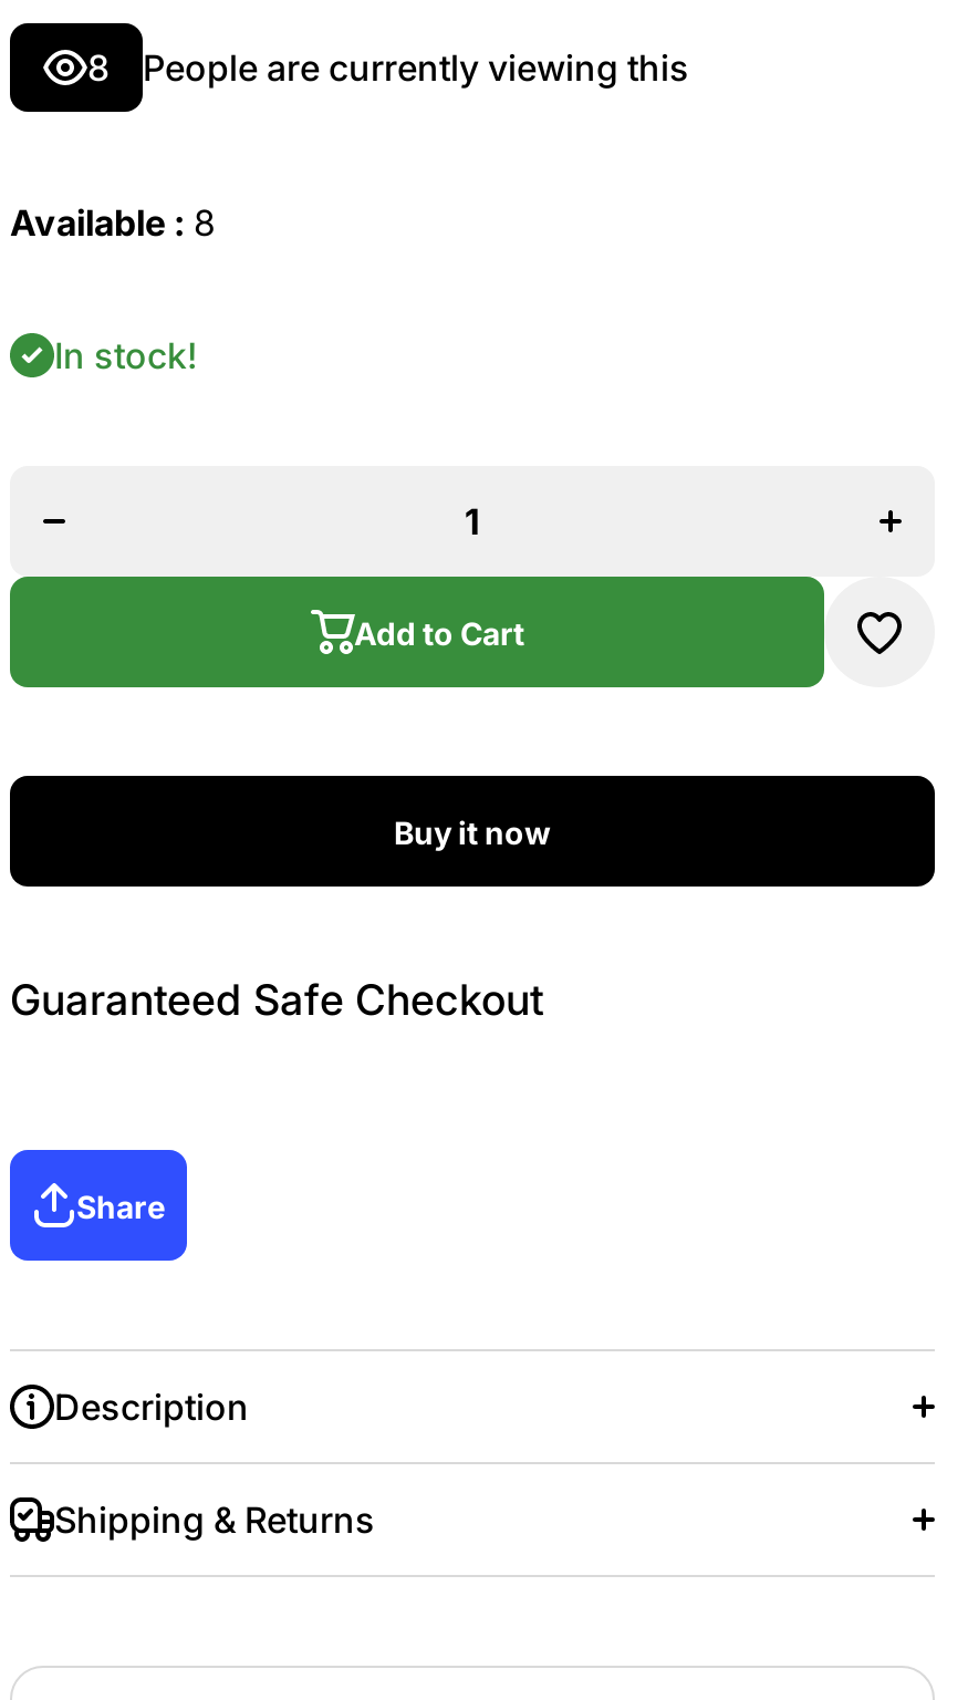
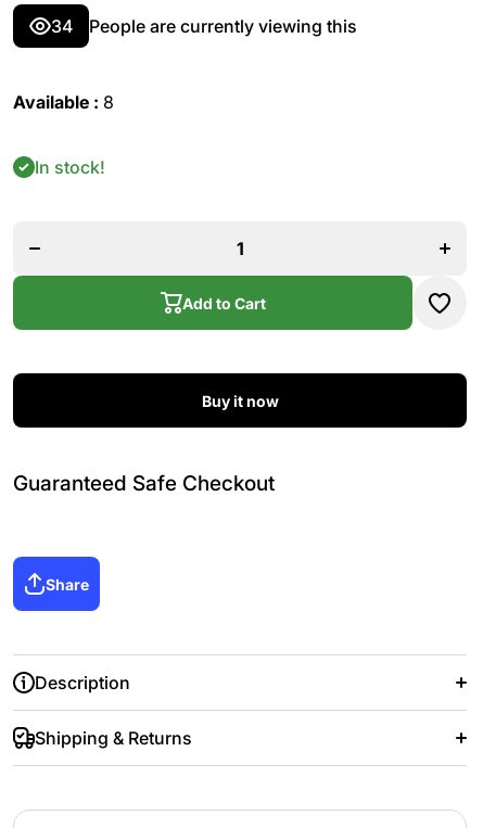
[87,45,689,90] 8 People are currently viewing this -> [51,15,357,37] 34 People are currently viewing this

